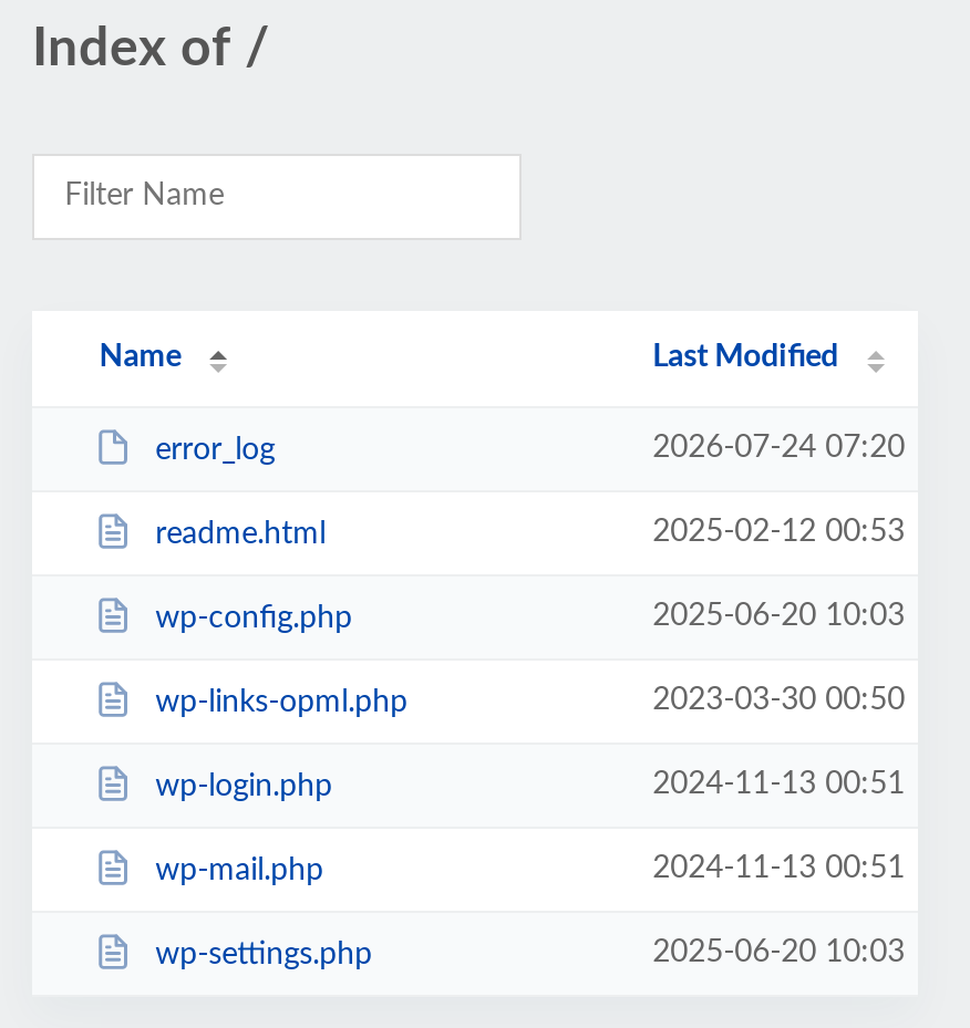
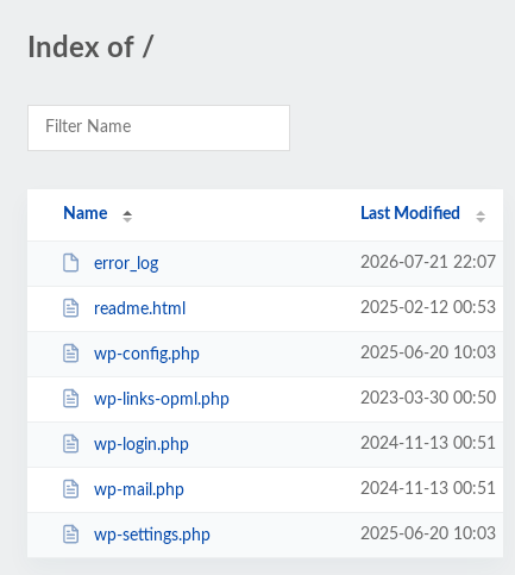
[652,433,905,464] 2026-07-24 07:20 -> [360,255,496,271] 2026-07-21 22:07

